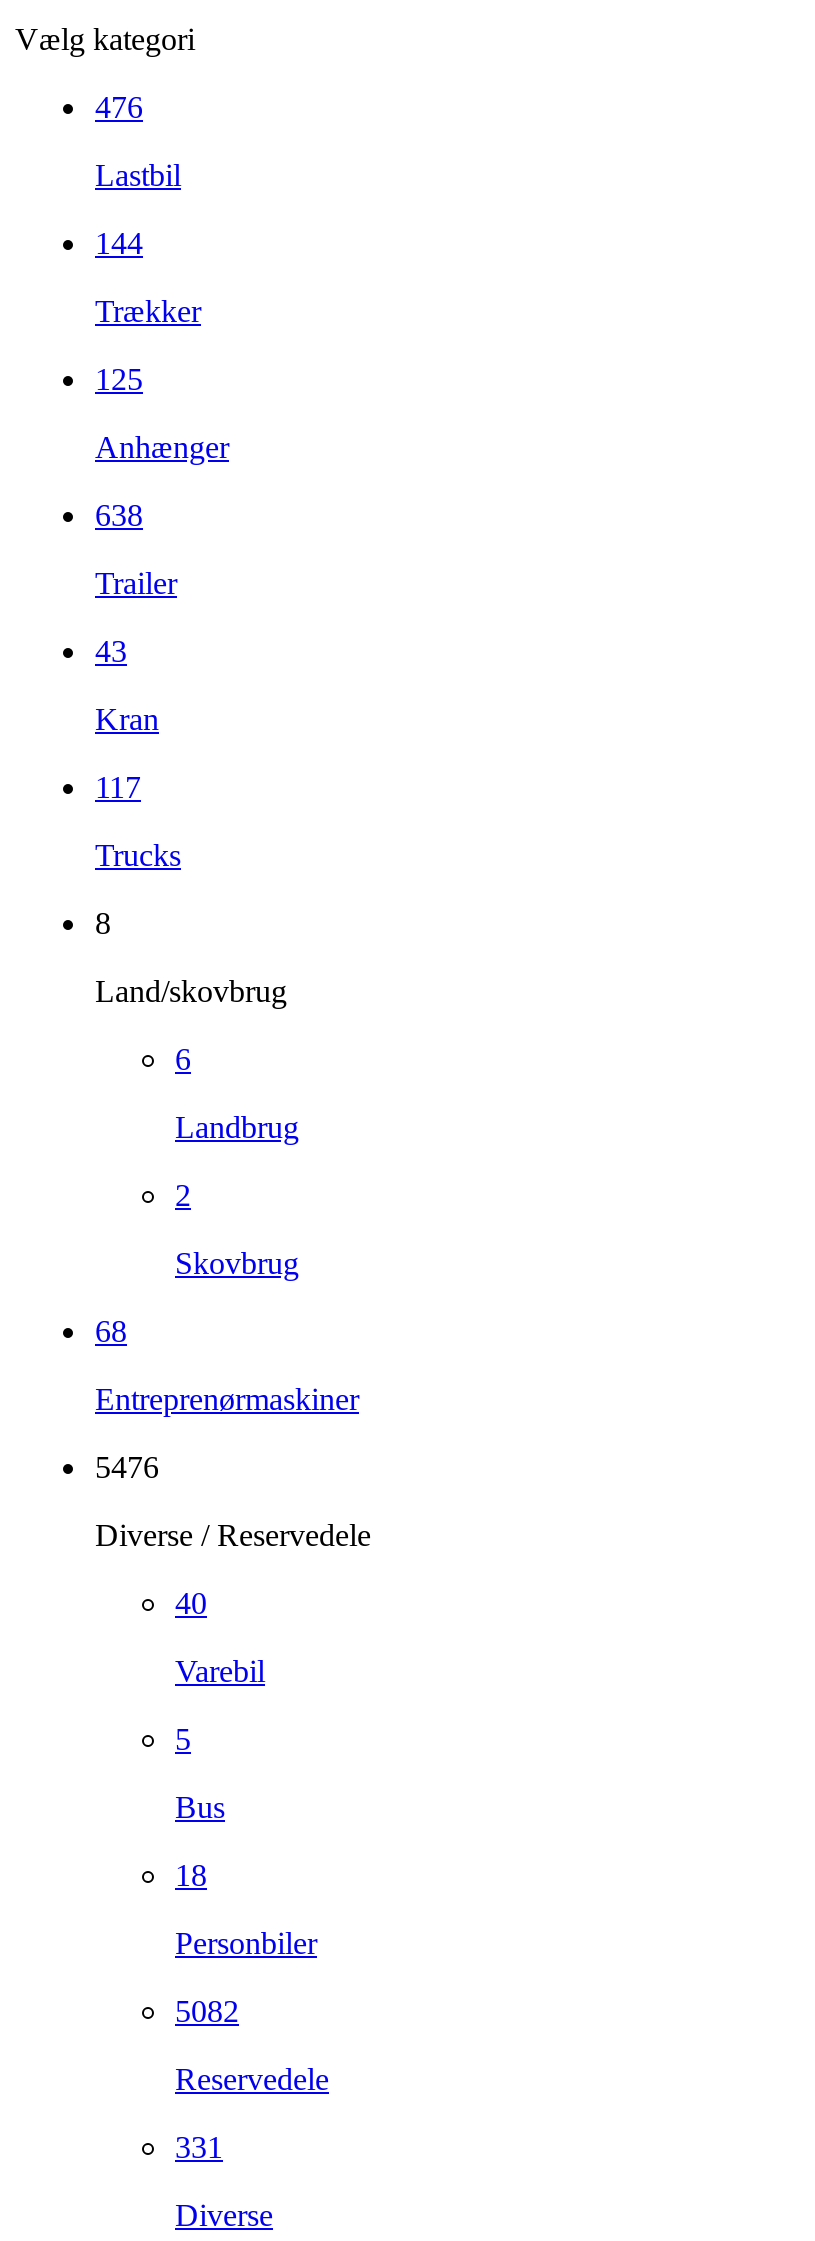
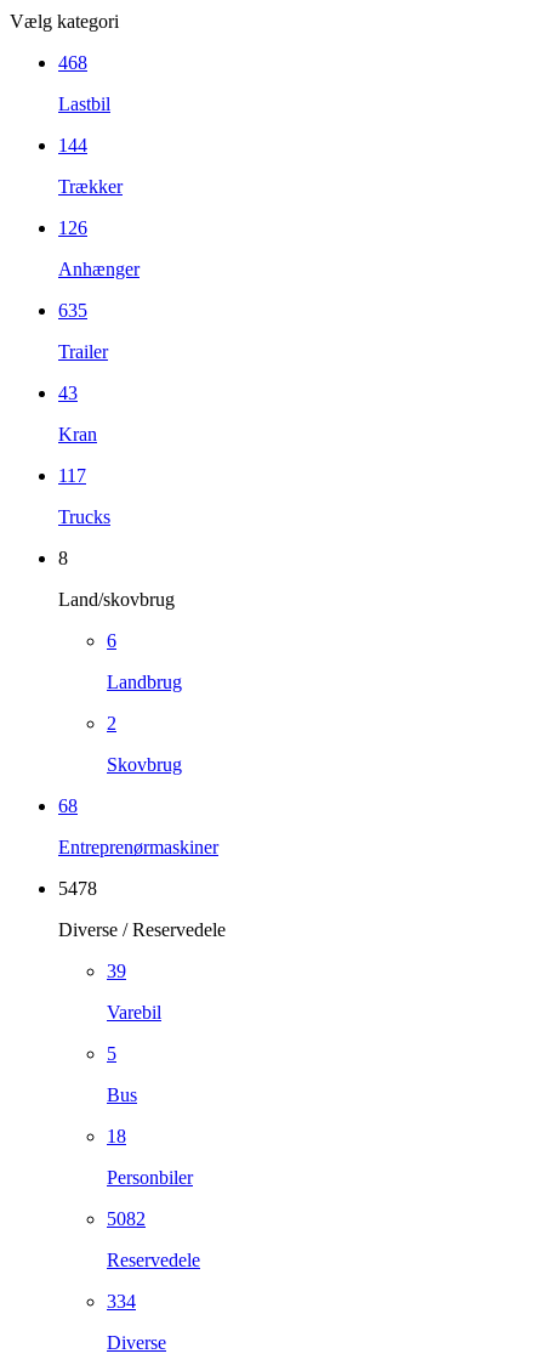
[95,90,143,124] 476 -> [58,52,87,73] 468
[95,362,143,396] 125 -> [58,217,87,238] 126
[95,498,143,532] 638 -> [58,300,87,321] 635
[95,1450,159,1484] 5476 -> [58,878,97,899] 5478
[175,1586,207,1620] 40 -> [107,961,126,981] 39
[175,2130,223,2164] 331 -> [107,1291,136,1312] 334

